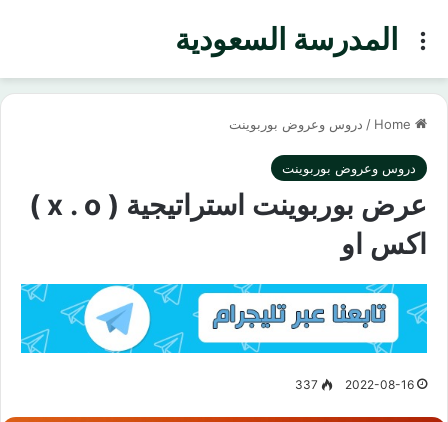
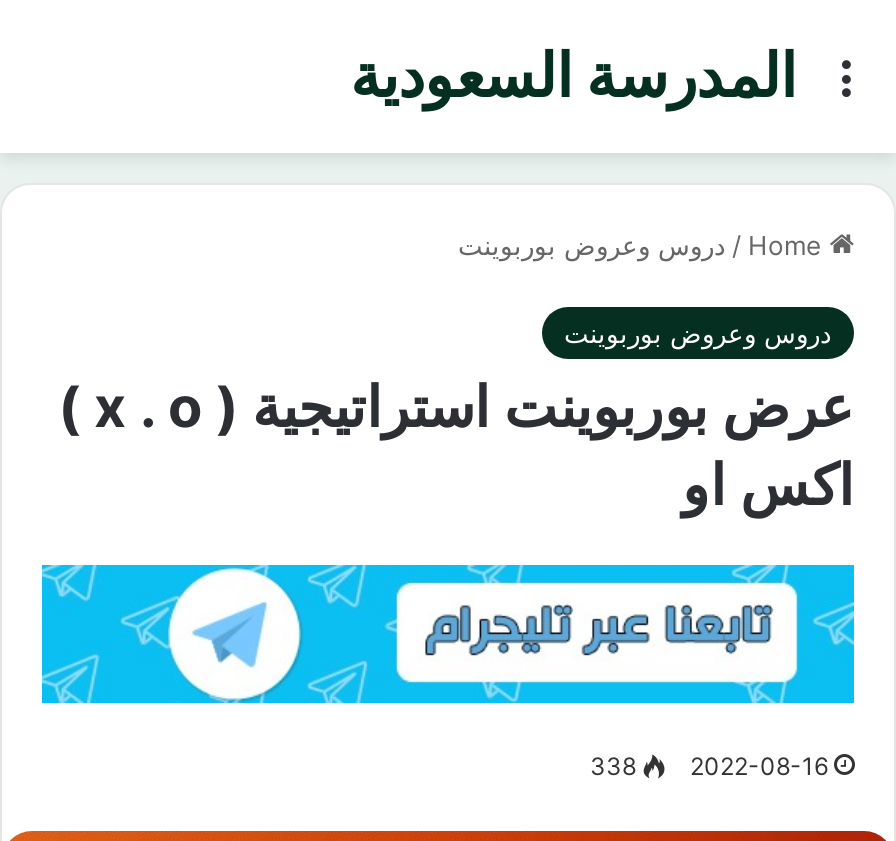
[295,377,414,392] 337 2022-08-16 -> [590,751,828,781] 338 2022-08-16

